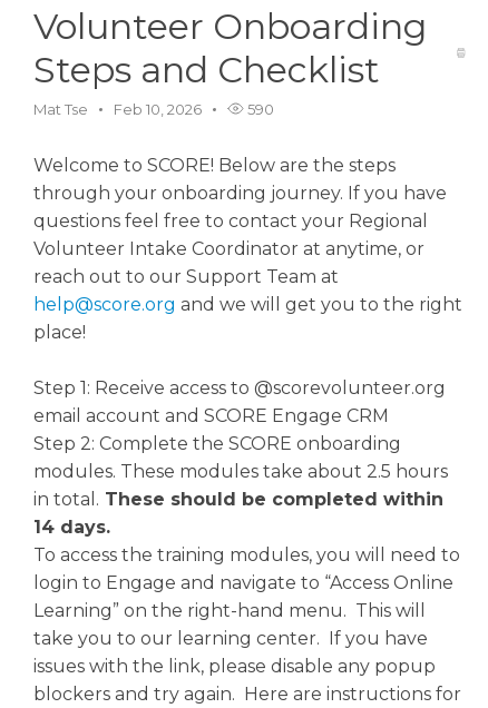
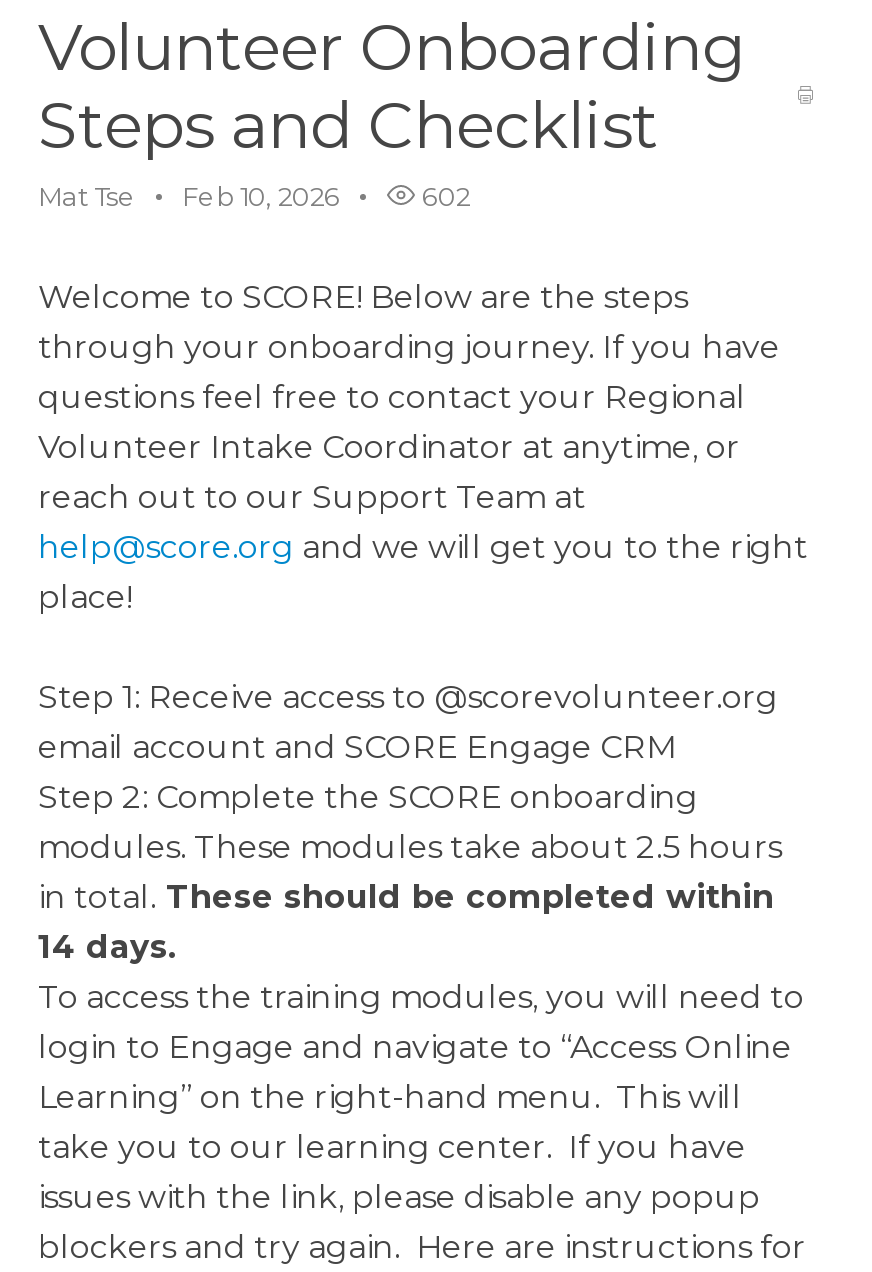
[244,100,274,118] 590 -> [416,180,470,212] 602

